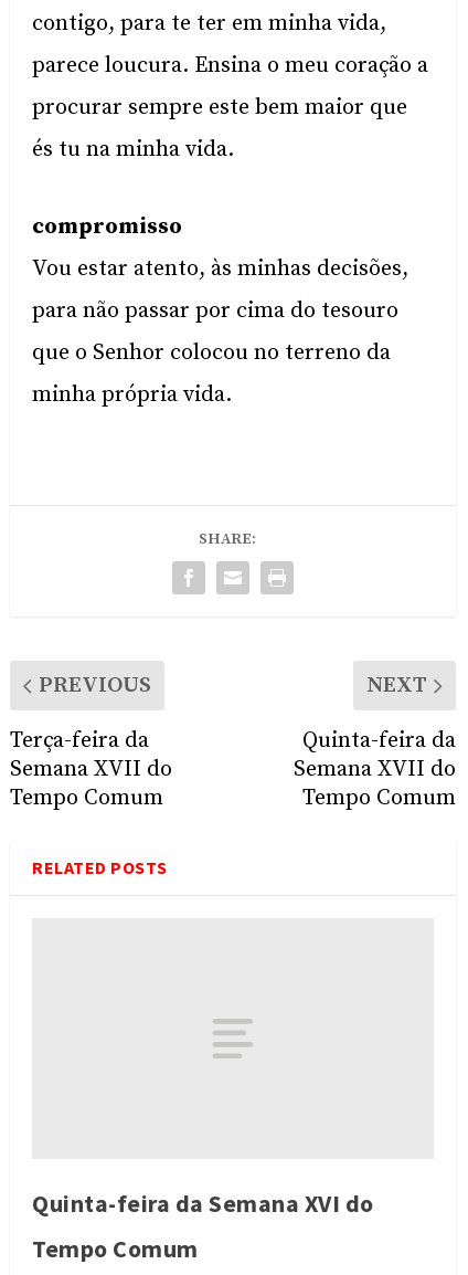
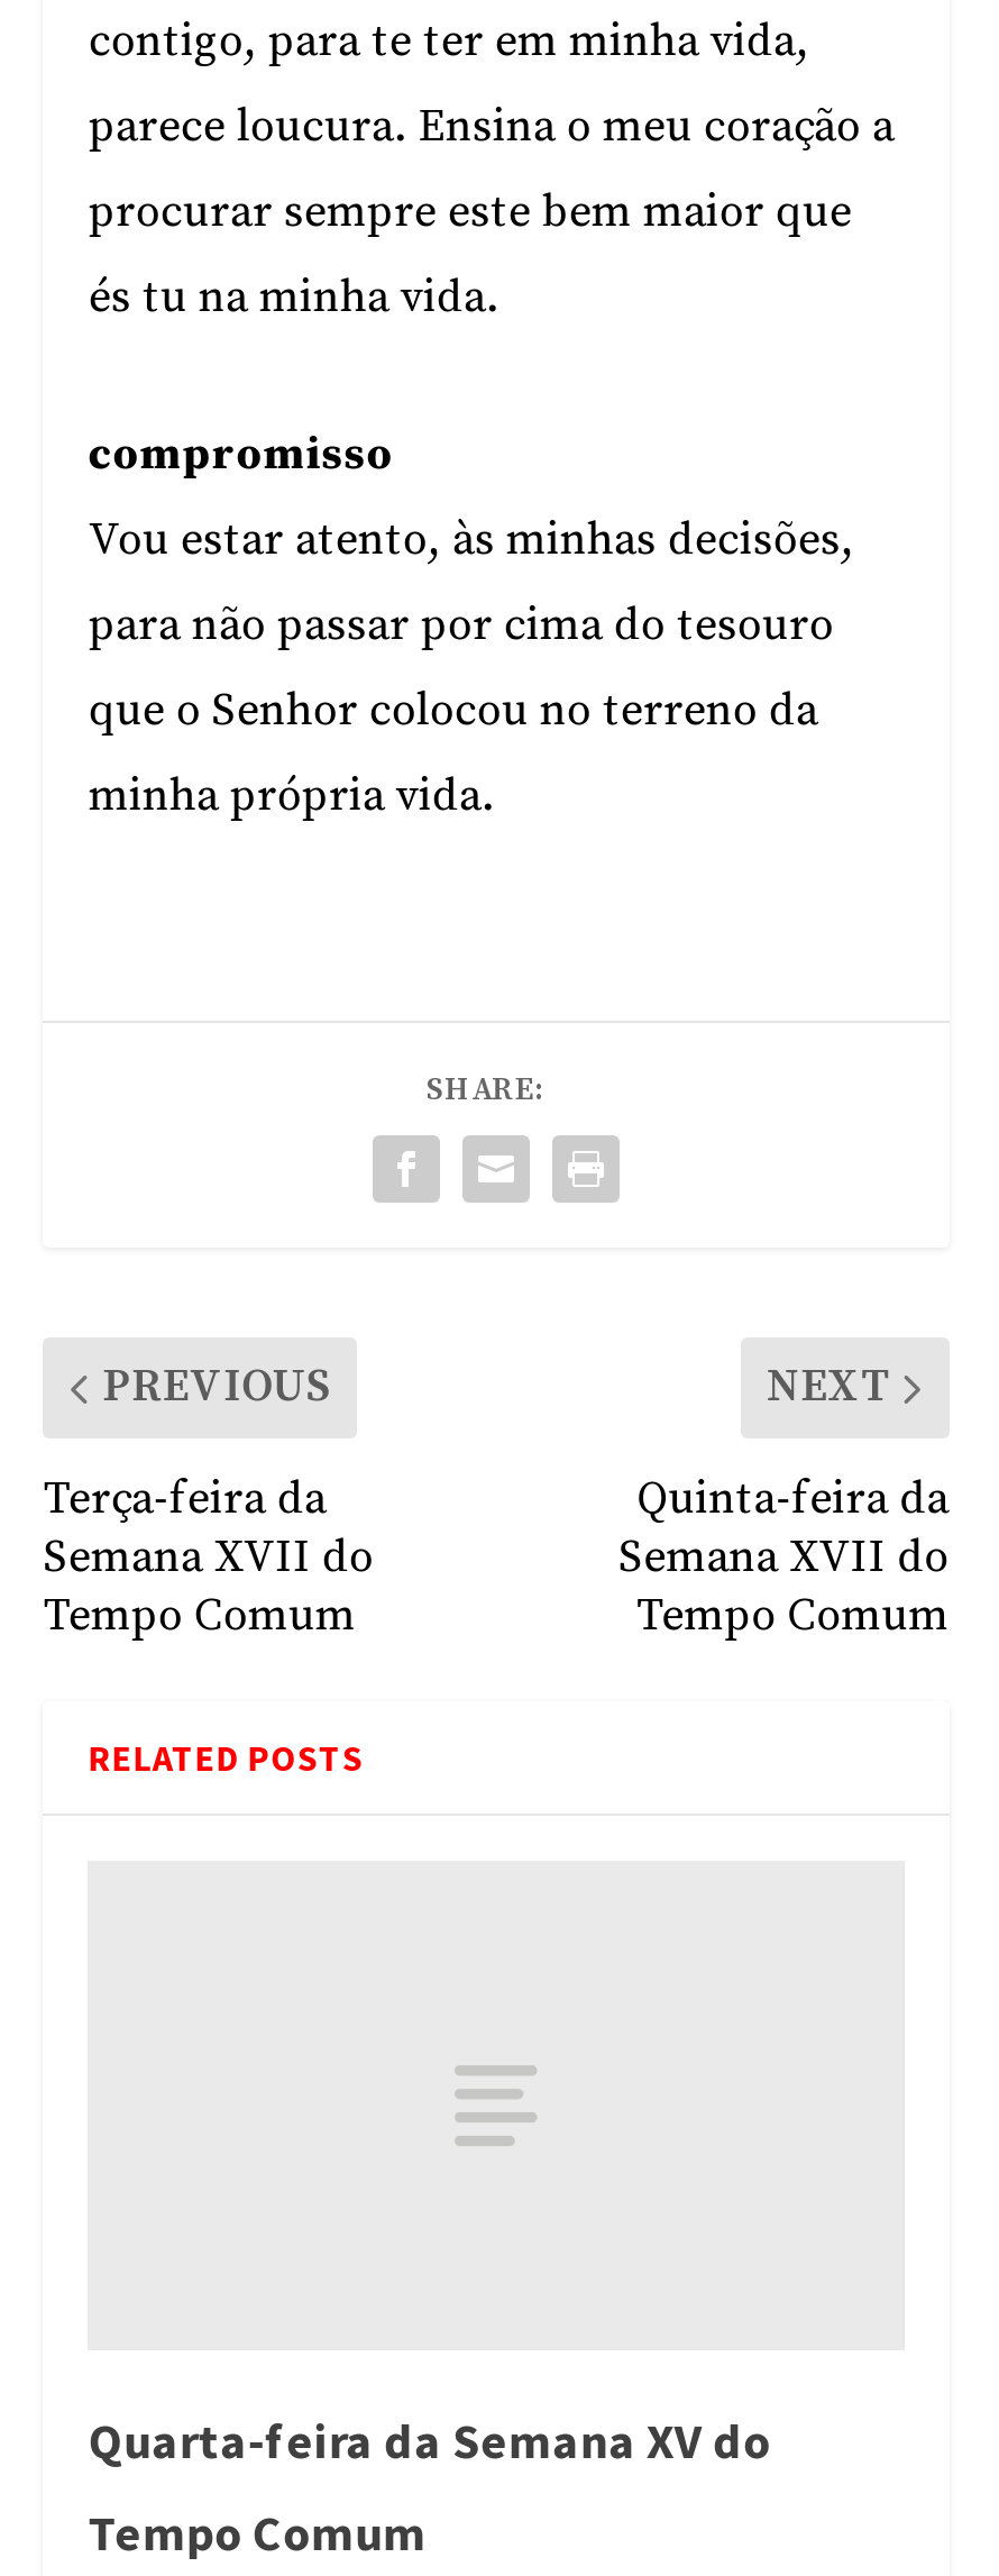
[32,1187,374,1218] Quinta-feira da Semana XVI do -> [88,2408,771,2471] Quarta-feira da Semana XV do

